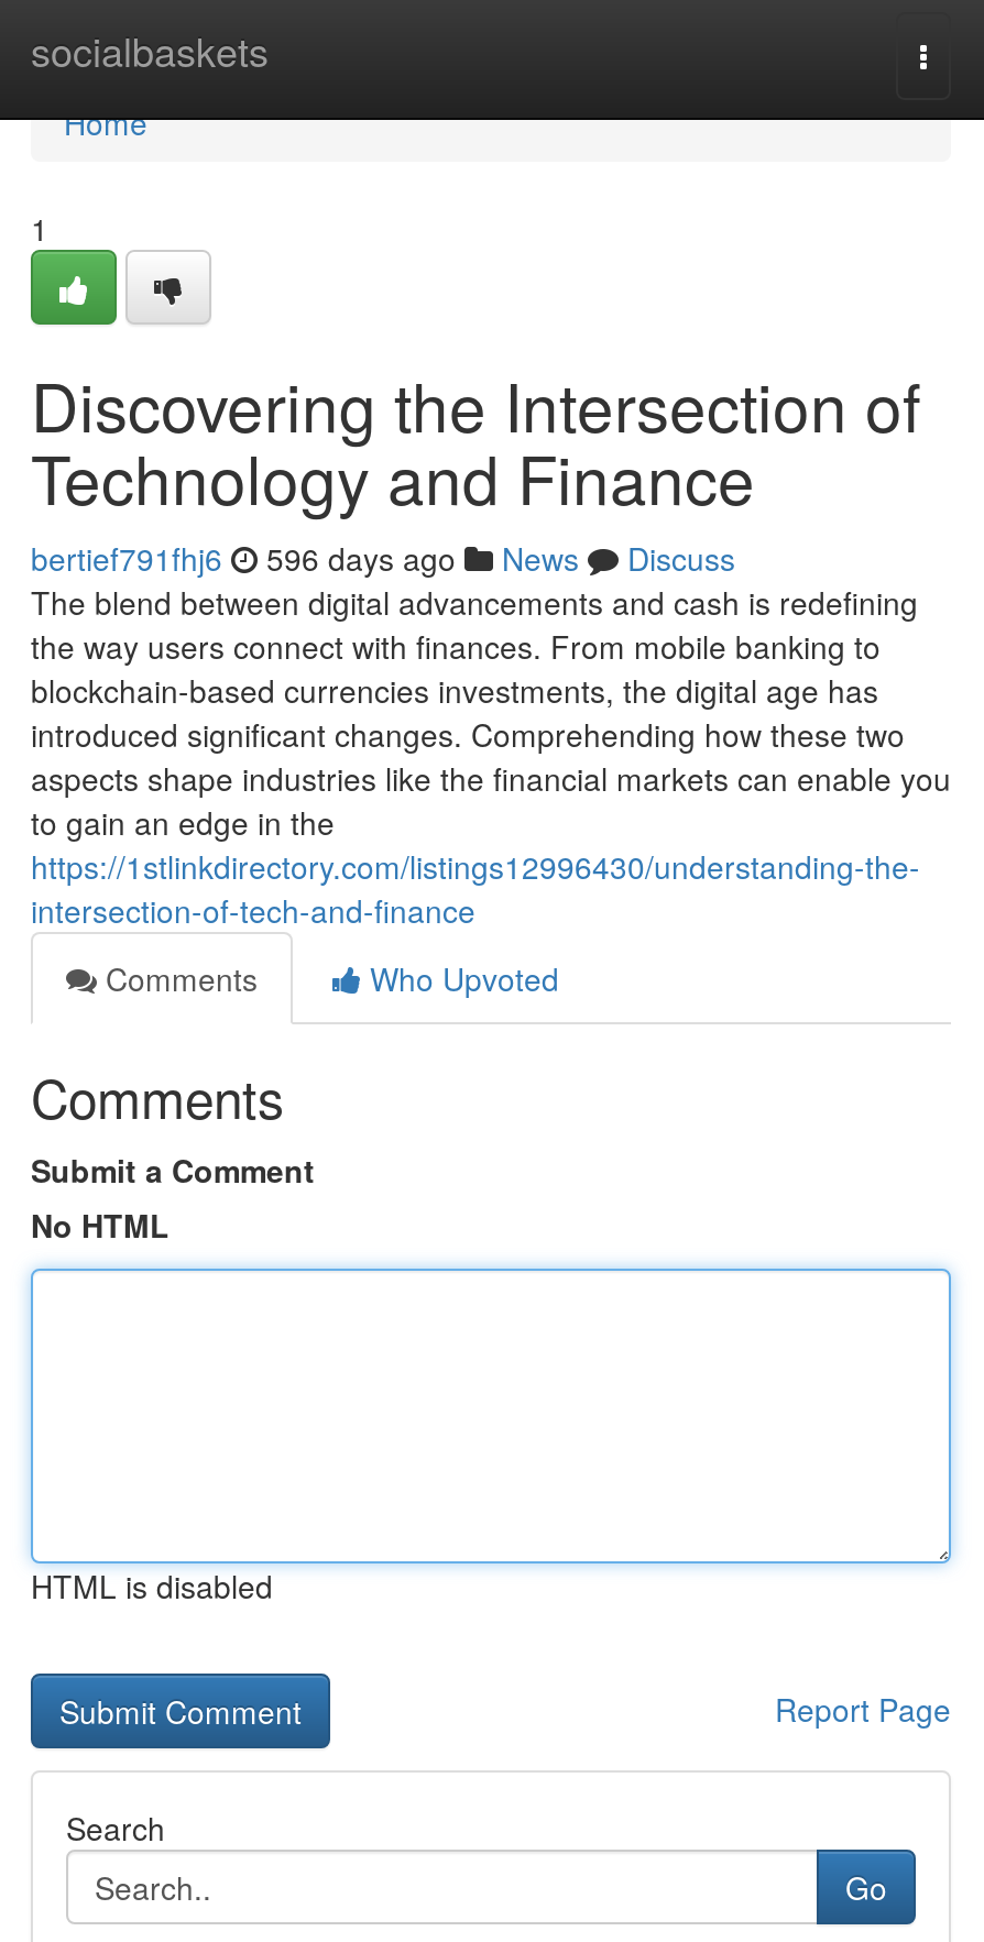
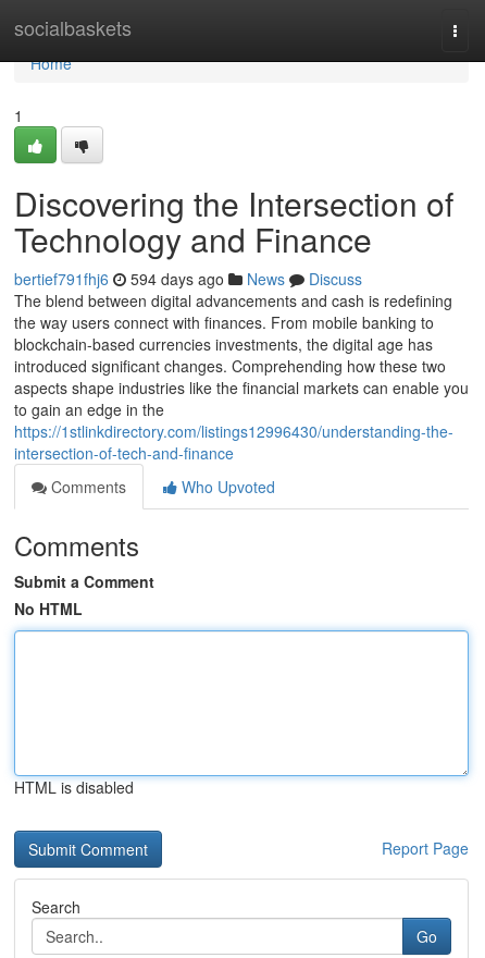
[31,536,735,580] bertief791fhj6 596 days ago News Discuss -> [14,268,362,290] bertief791fhj6 594 days ago News Discuss

